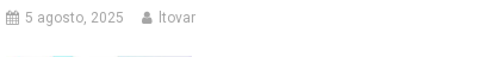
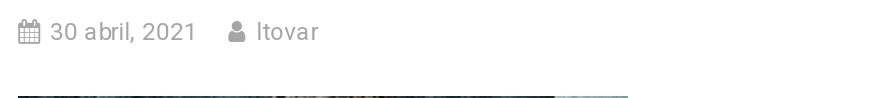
[25,10,124,27] 5 agosto, 2025 -> [50,19,198,47] 30 abril, 2021

